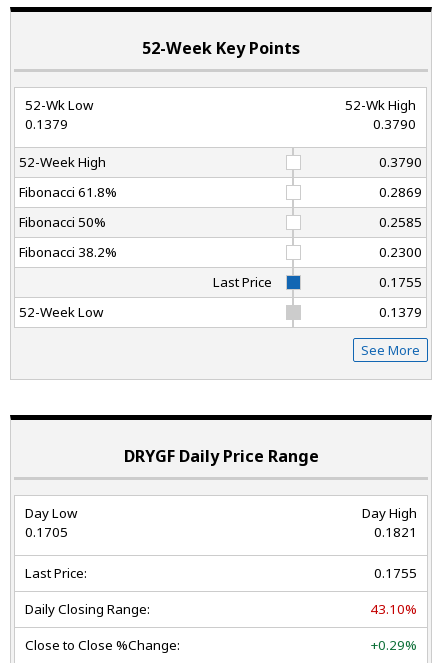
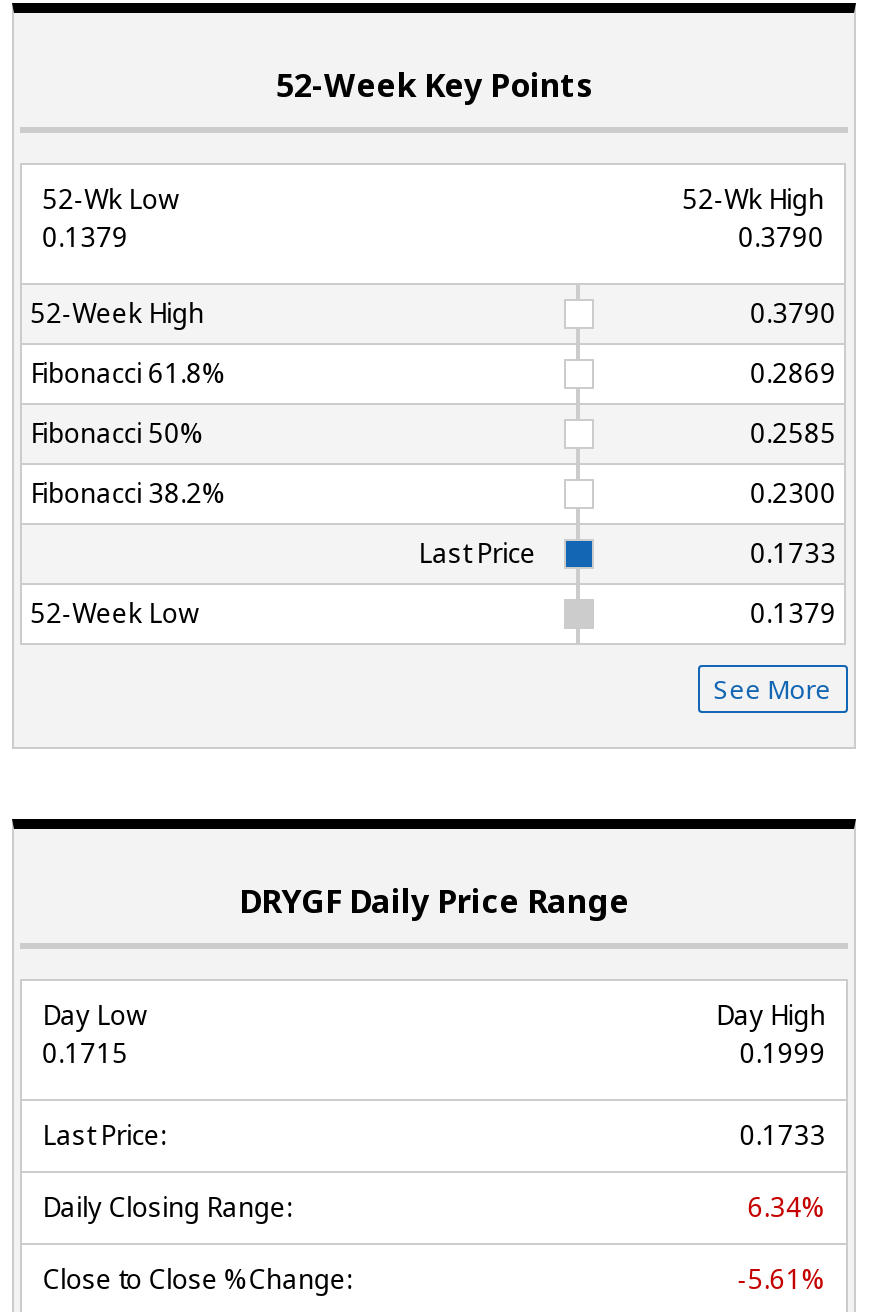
[379,273,422,291] 0.1755 -> [750,535,836,571] 0.1733
[25,523,68,541] 0.1705 -> [42,1035,128,1071] 0.1715
[374,523,417,541] 0.1821 -> [740,1035,826,1071] 0.1999
[374,564,417,582] 0.1755 -> [740,1117,826,1153] 0.1733
[370,600,417,618] 43.10% -> [748,1189,826,1225] 6.34%
[371,636,417,654] +0.29% -> [738,1261,826,1297] -5.61%

